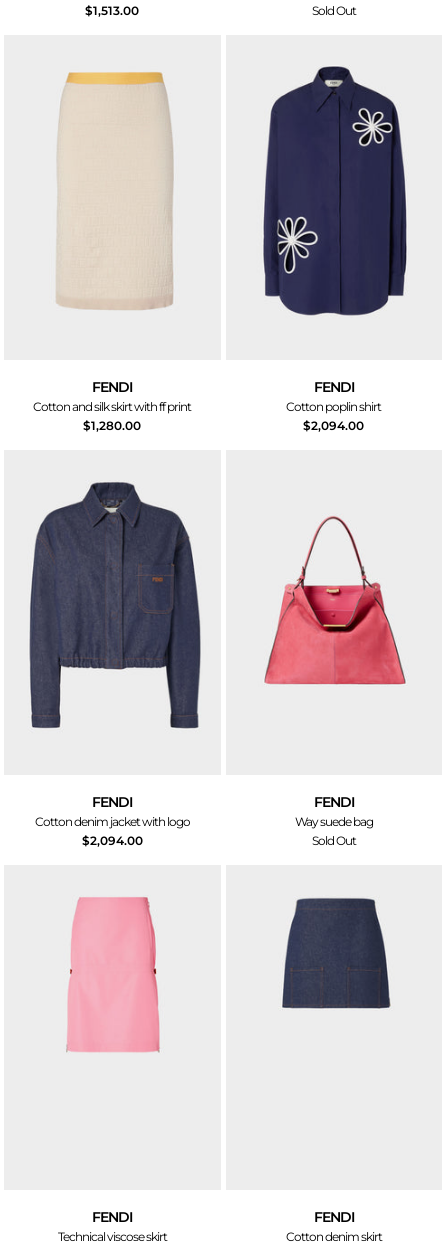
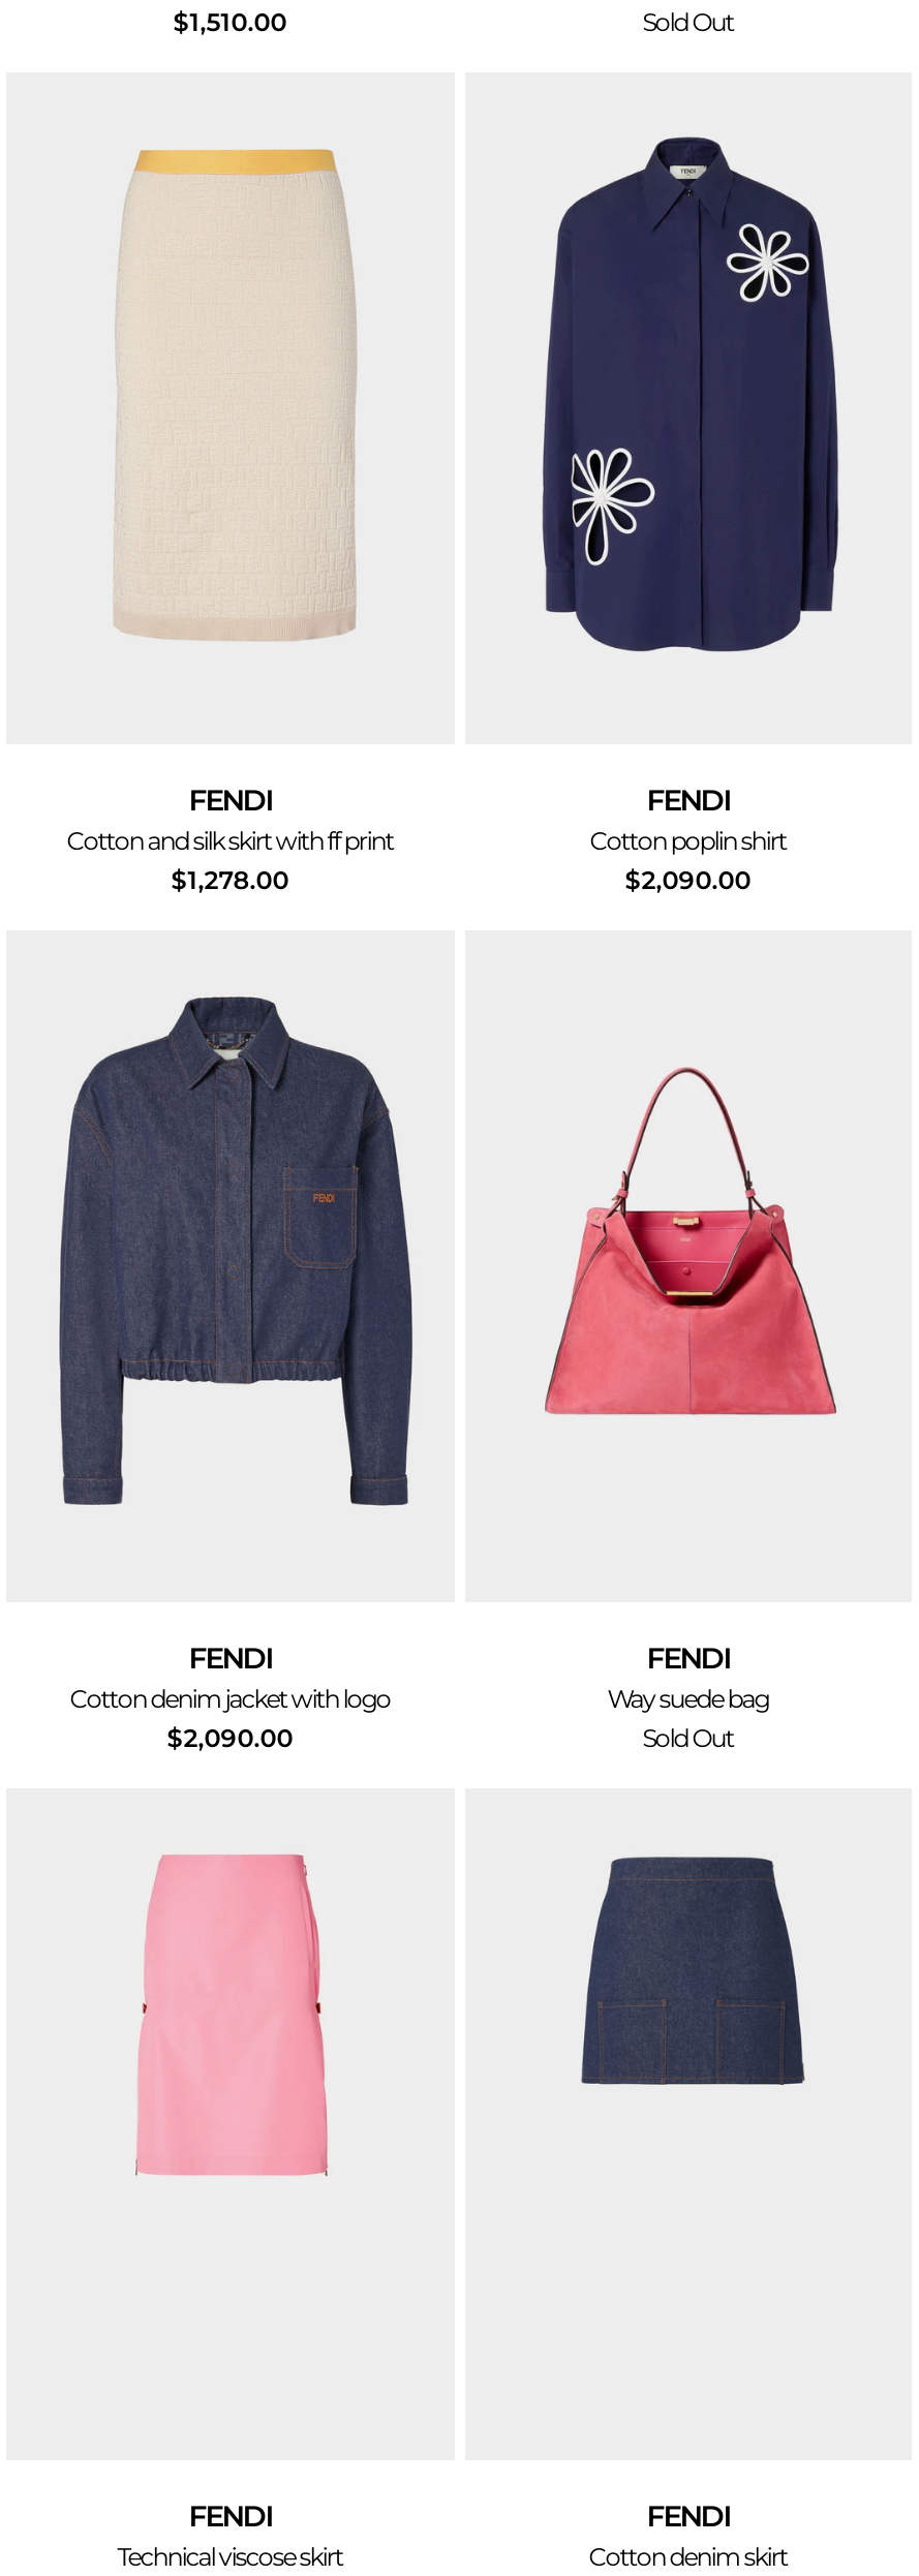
[85,3,139,18] $1,513.00 -> [173,7,287,38] $1,510.00
[83,418,141,433] $1,280.00 -> [171,864,289,895] $1,278.00
[303,418,364,433] $2,094.00 -> [625,864,751,895] $2,090.00
[82,833,143,848] $2,094.00 -> [167,1722,293,1753] $2,090.00

